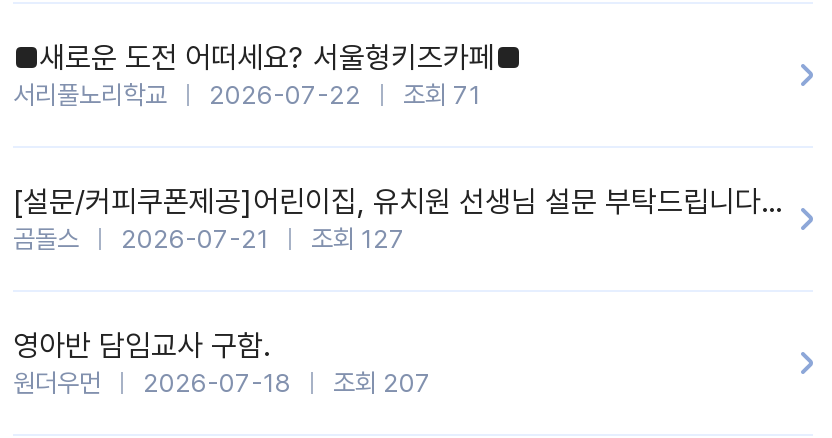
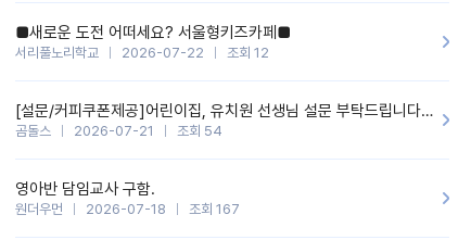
[13,80,481,110] 서리풀노리학교 2026-07-22 조회 71 -> [15,45,269,61] 서리풀노리학교 2026-07-22 조회 12
[13,224,405,254] 곰돌스 2026-07-21 조회 127 -> [15,123,222,139] 곰돌스 2026-07-21 조회 54
[13,368,431,398] 원더우먼 2026-07-18 조회 207 -> [15,201,240,217] 원더우먼 2026-07-18 조회 167

